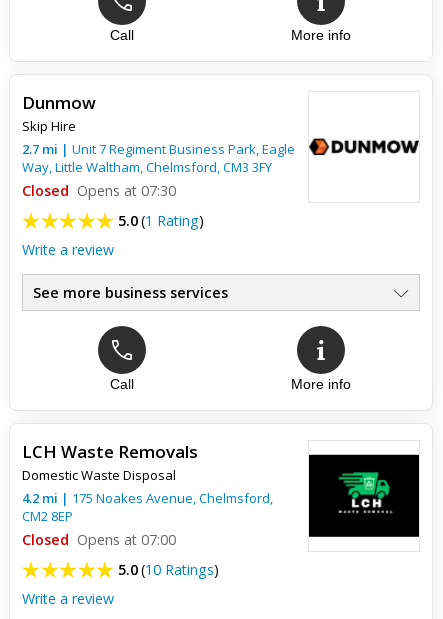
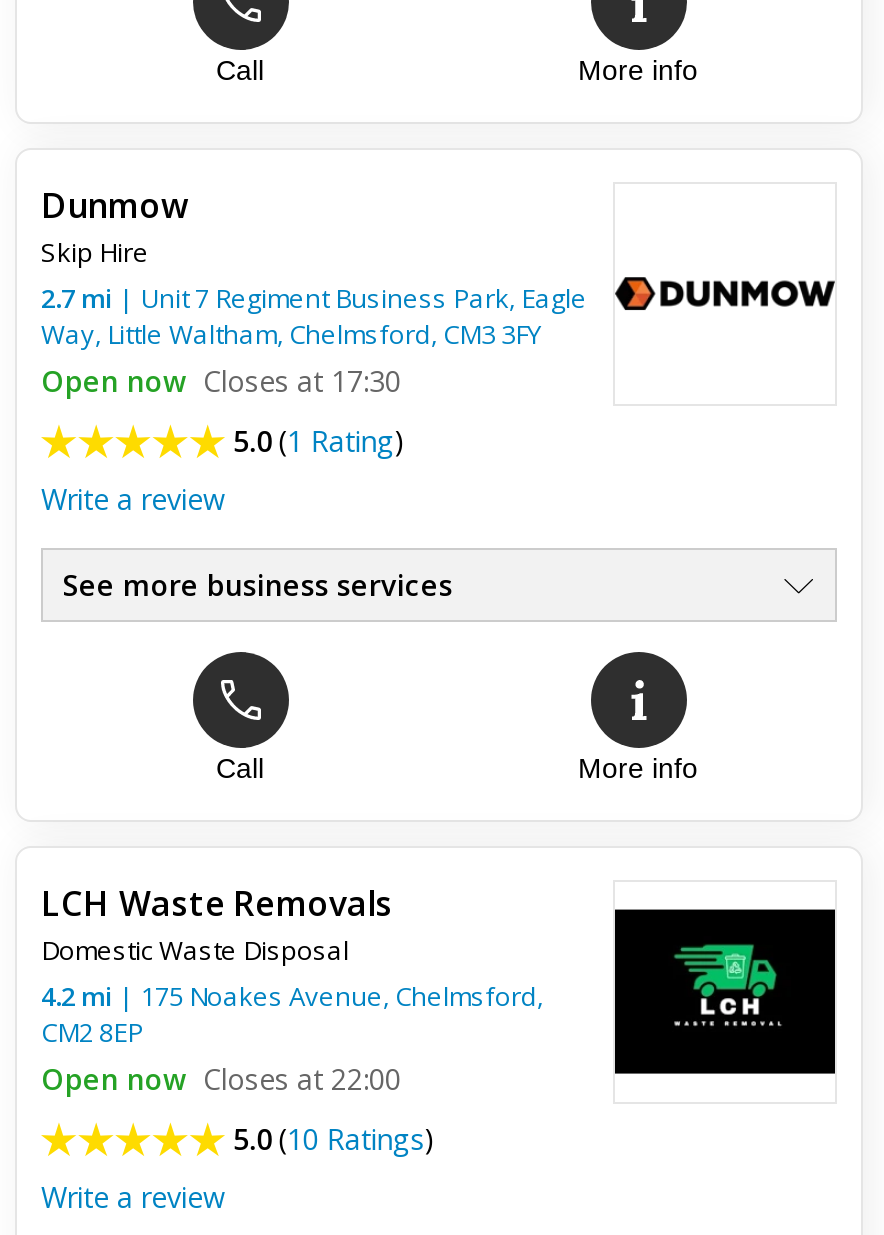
[22,181,176,200] Closed Opens at 07:30 -> [41,362,401,400] Open now Closes at 17:30
[22,530,176,549] Closed Opens at 07:00 -> [41,1060,401,1098] Open now Closes at 22:00

